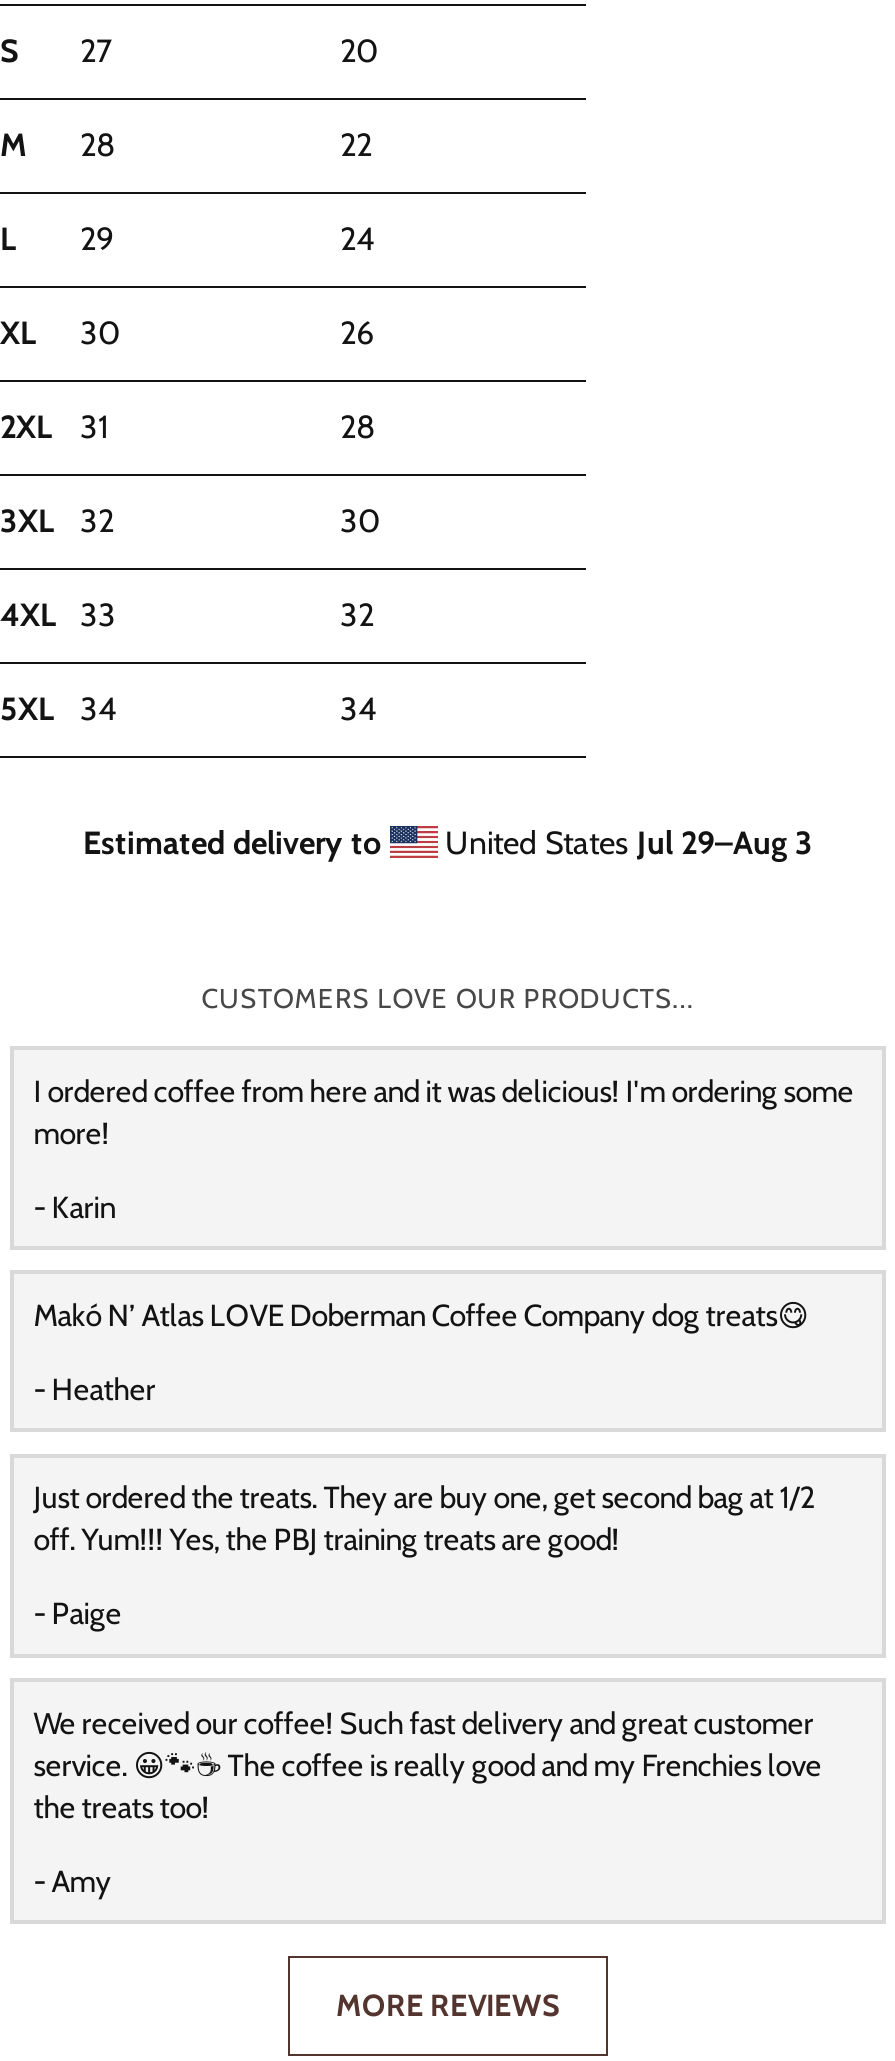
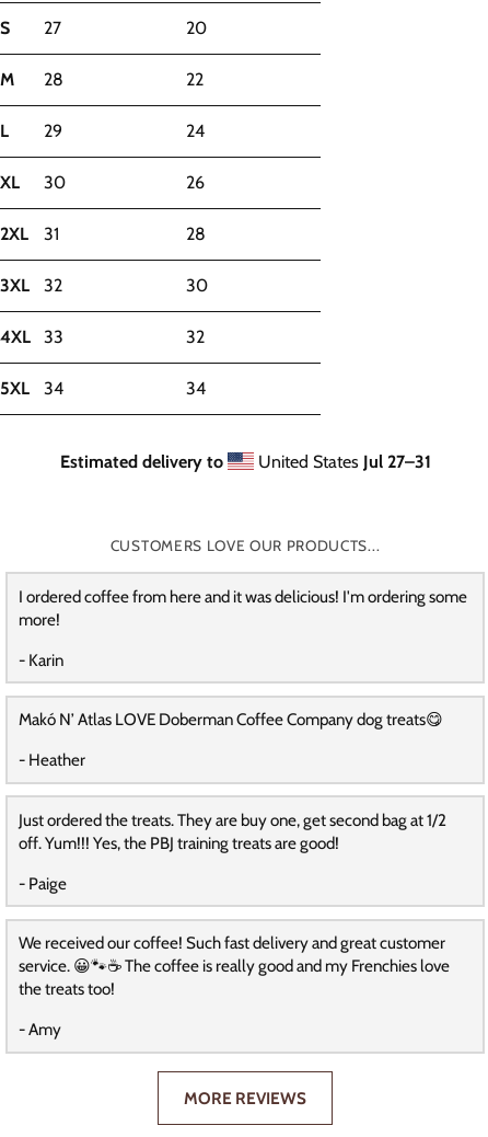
[437,825,813,863] United States Jul 29–Aug 3 -> [253,451,431,472] United States Jul 27–31

